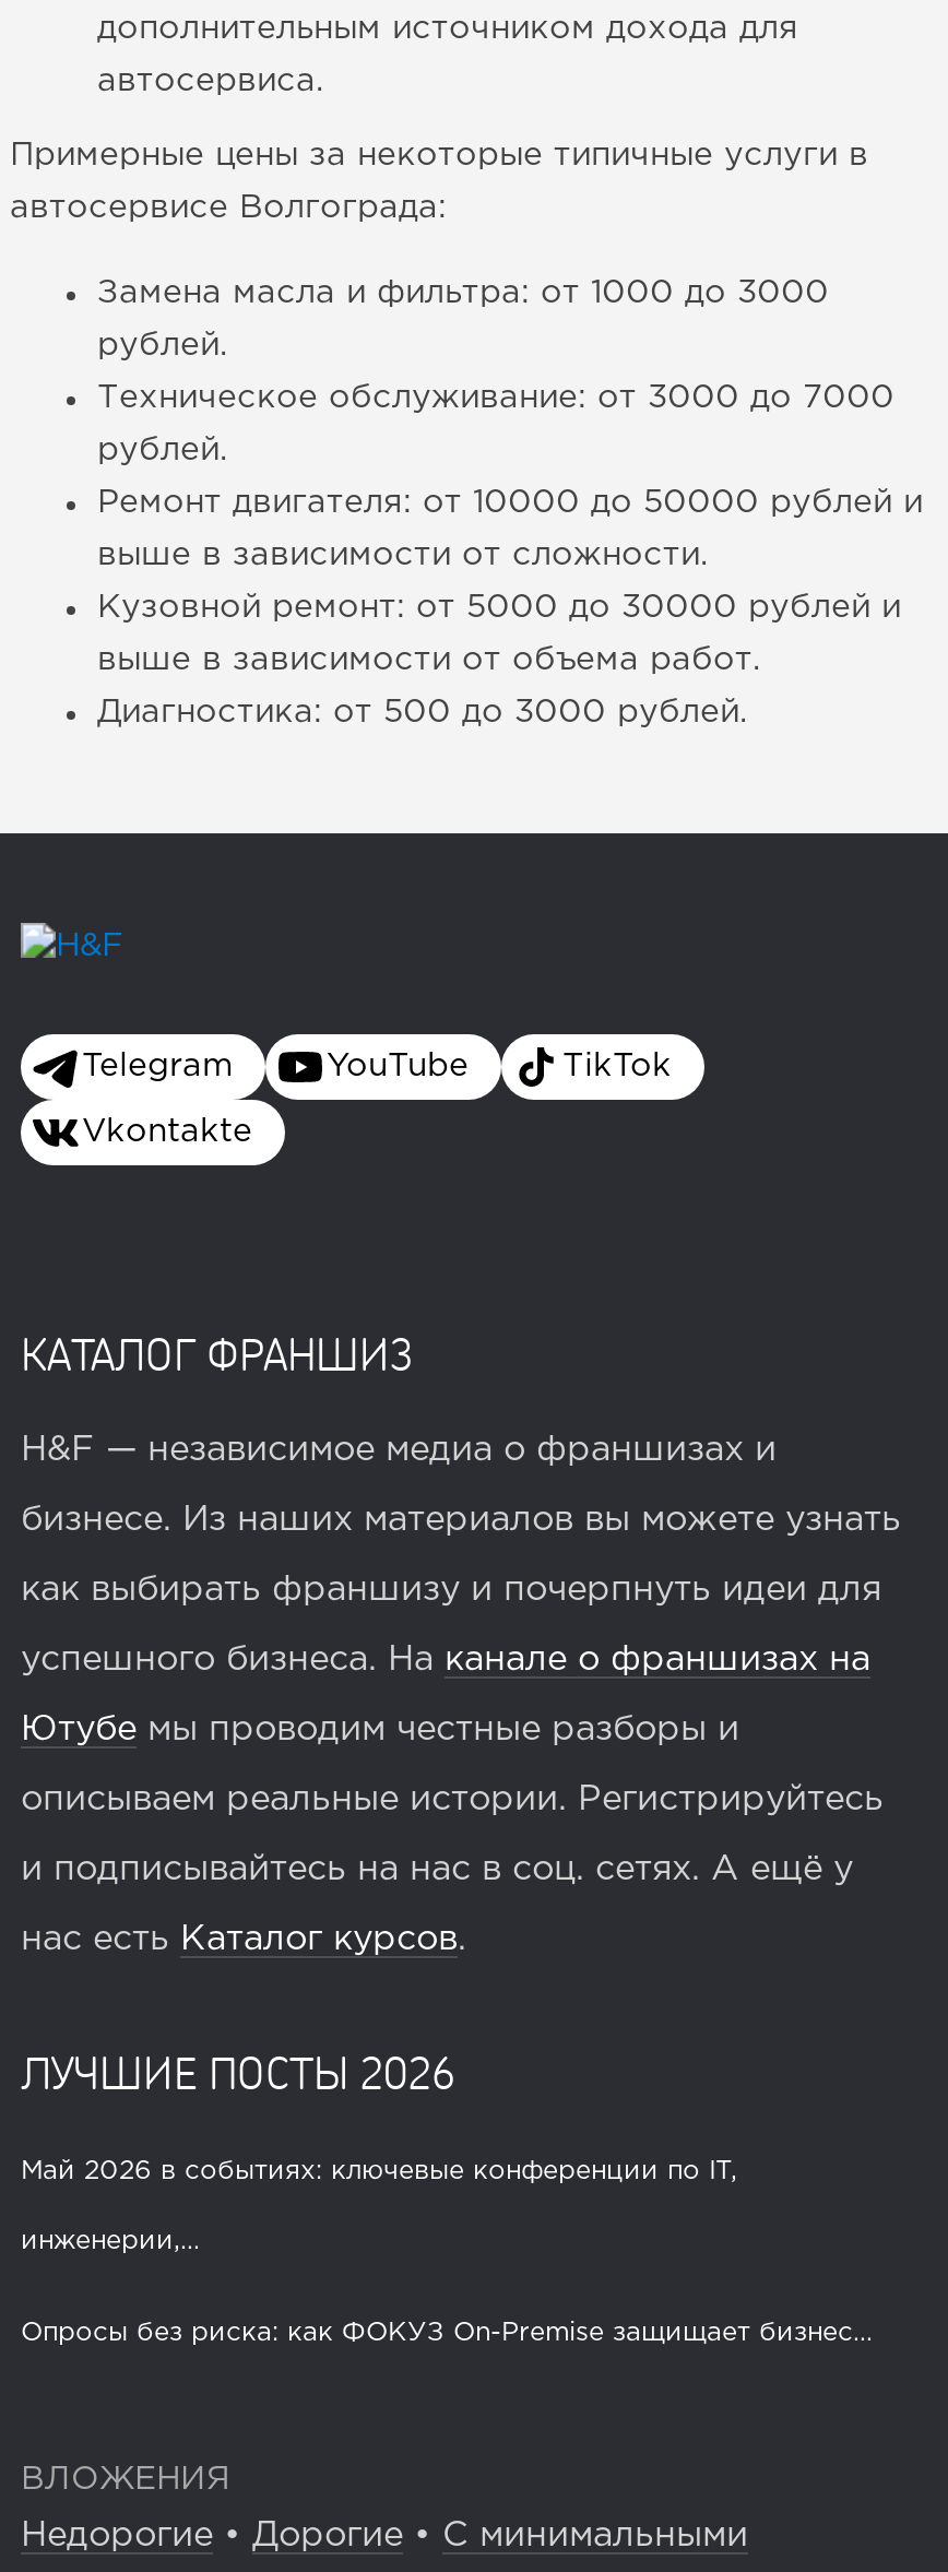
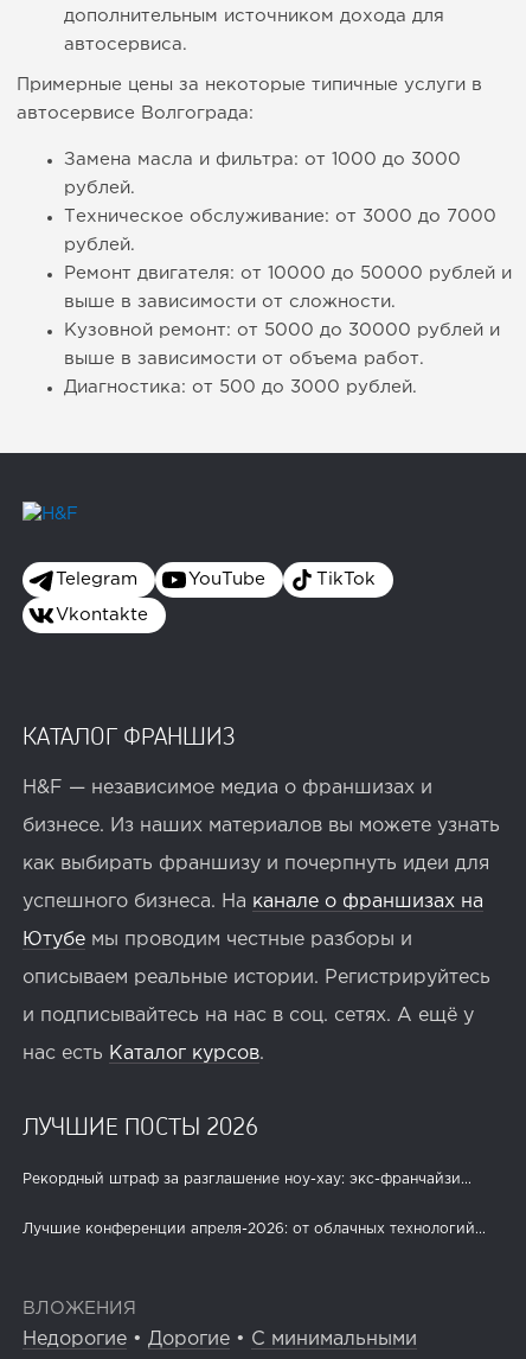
[21,2159,737,2253] Май 2026 в событиях: ключевые конференции по IT, | инженерии,... -> [23,1173,472,1186] Рекордный штраф за разглашение ноу-хау: экс-франчайзи...
[21,2321,873,2345] Опросы без риска: как ФОКУЗ On-Premise защищает бизнес... -> [23,1223,486,1236] Лучшие конференции апреля-2026: от облачных технологий...

